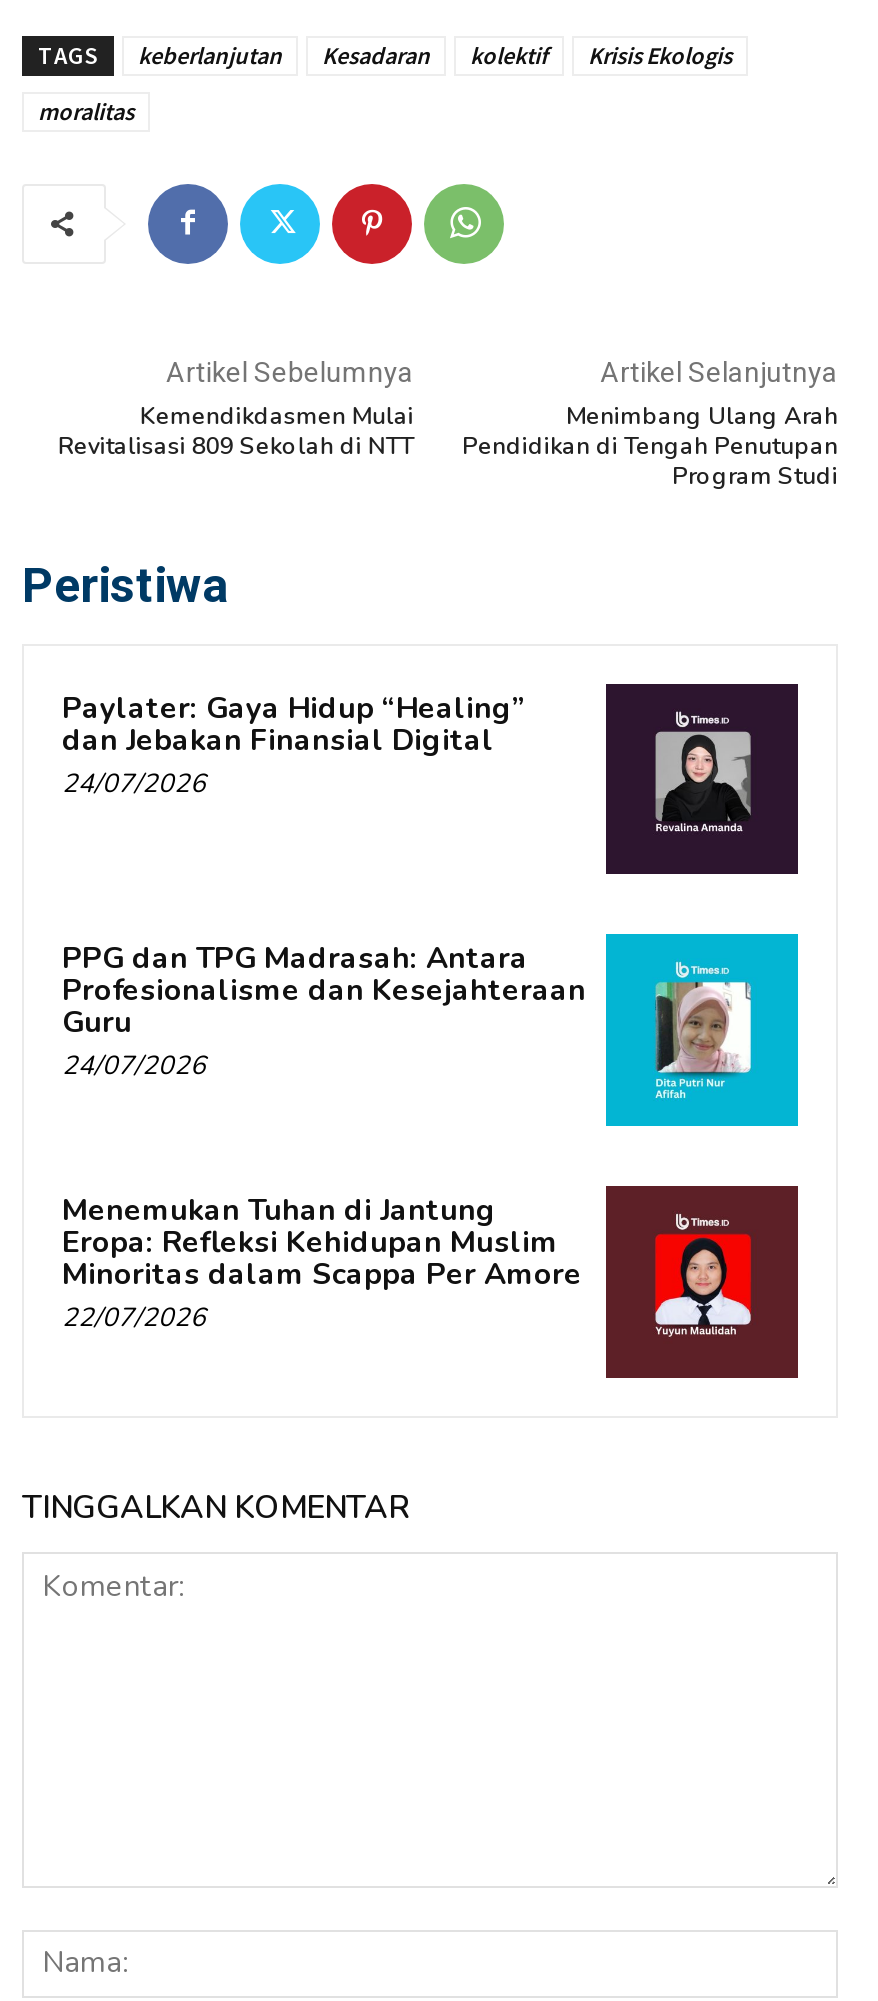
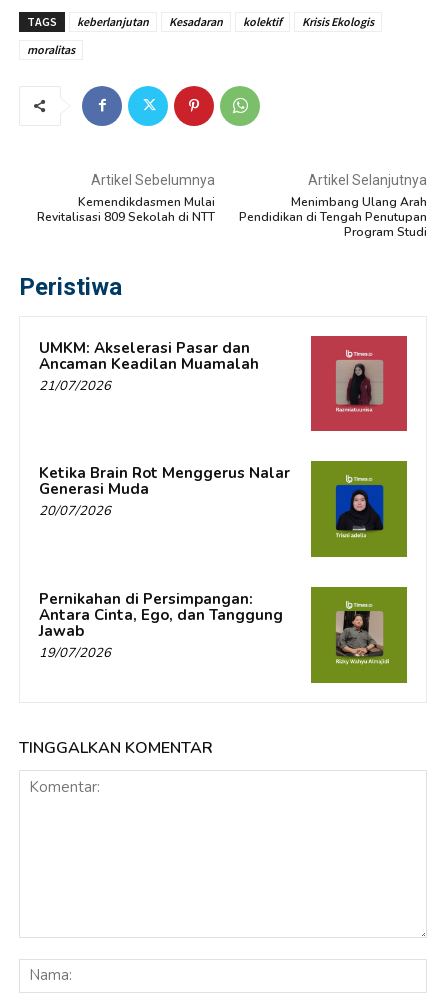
[62,687,526,801] Paylater: Gaya Hidup “Healing” | dan Jebakan Finansial Digital | 24/07/2026 -> [39,337,259,394] UMKM: Akselerasi Pasar dan | Ancaman Keadilan Muamalah | 21/07/2026
[604,682,800,876] [image] -> [310,335,408,432] [image]
[62,932,800,1128] [image] | PPG dan TPG Madrasah: Antara | Profesionalisme dan Kesejahteraan | Guru | 24/07/2026 -> [39,460,408,558] [image] | Ketika Brain Rot Menggerus Nalar | Generasi Muda | 20/07/2026
[62,1184,800,1380] [image] | Menemukan Tuhan di Jantung | Eropa: Refleksi Kehidupan Muslim | Minoritas dalam Scappa Per Amore | 22/07/2026 -> [39,586,408,684] [image] | Pernikahan di Persimpangan: | Antara Cinta, Ego, dan Tanggung | Jawab | 19/07/2026

